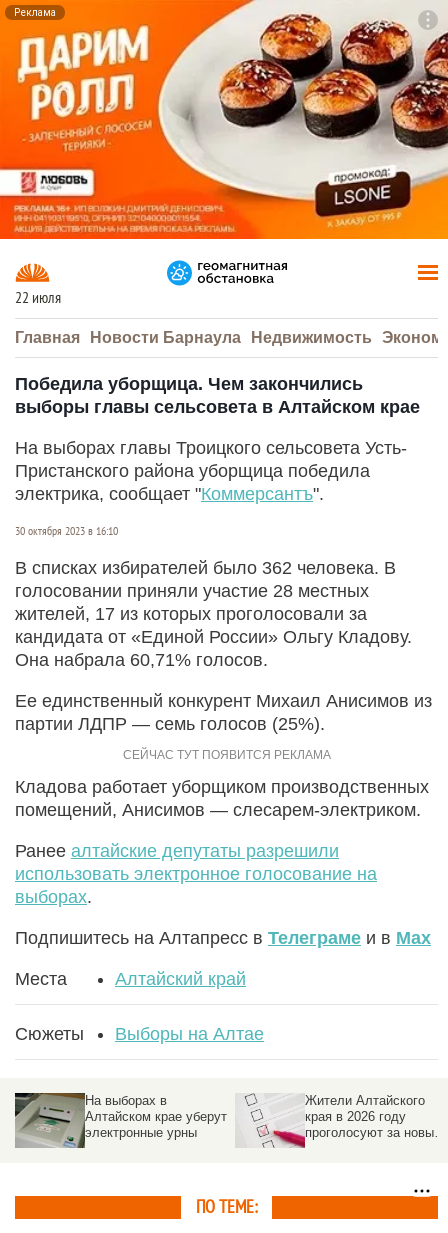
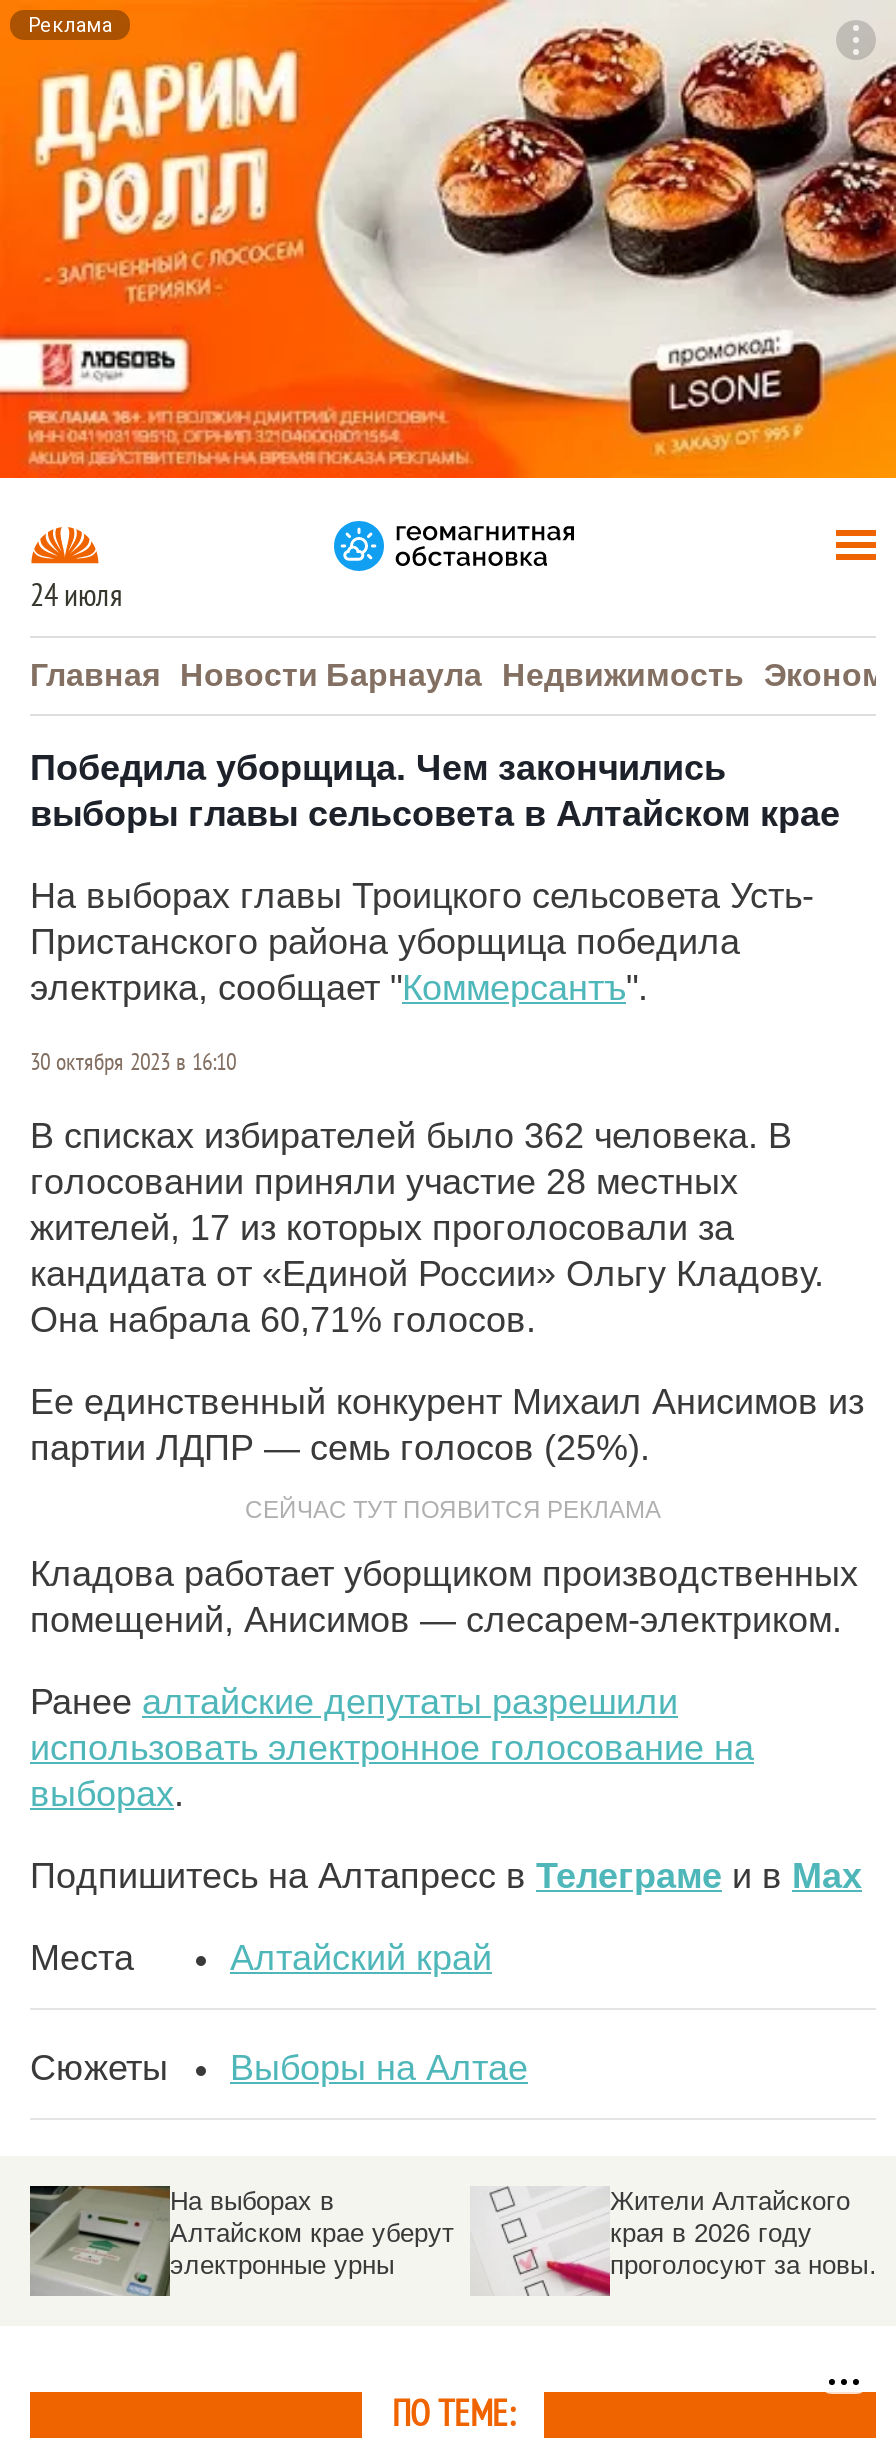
[15,289,61,307] 22 июля -> [30,578,122,614] 24 июля

